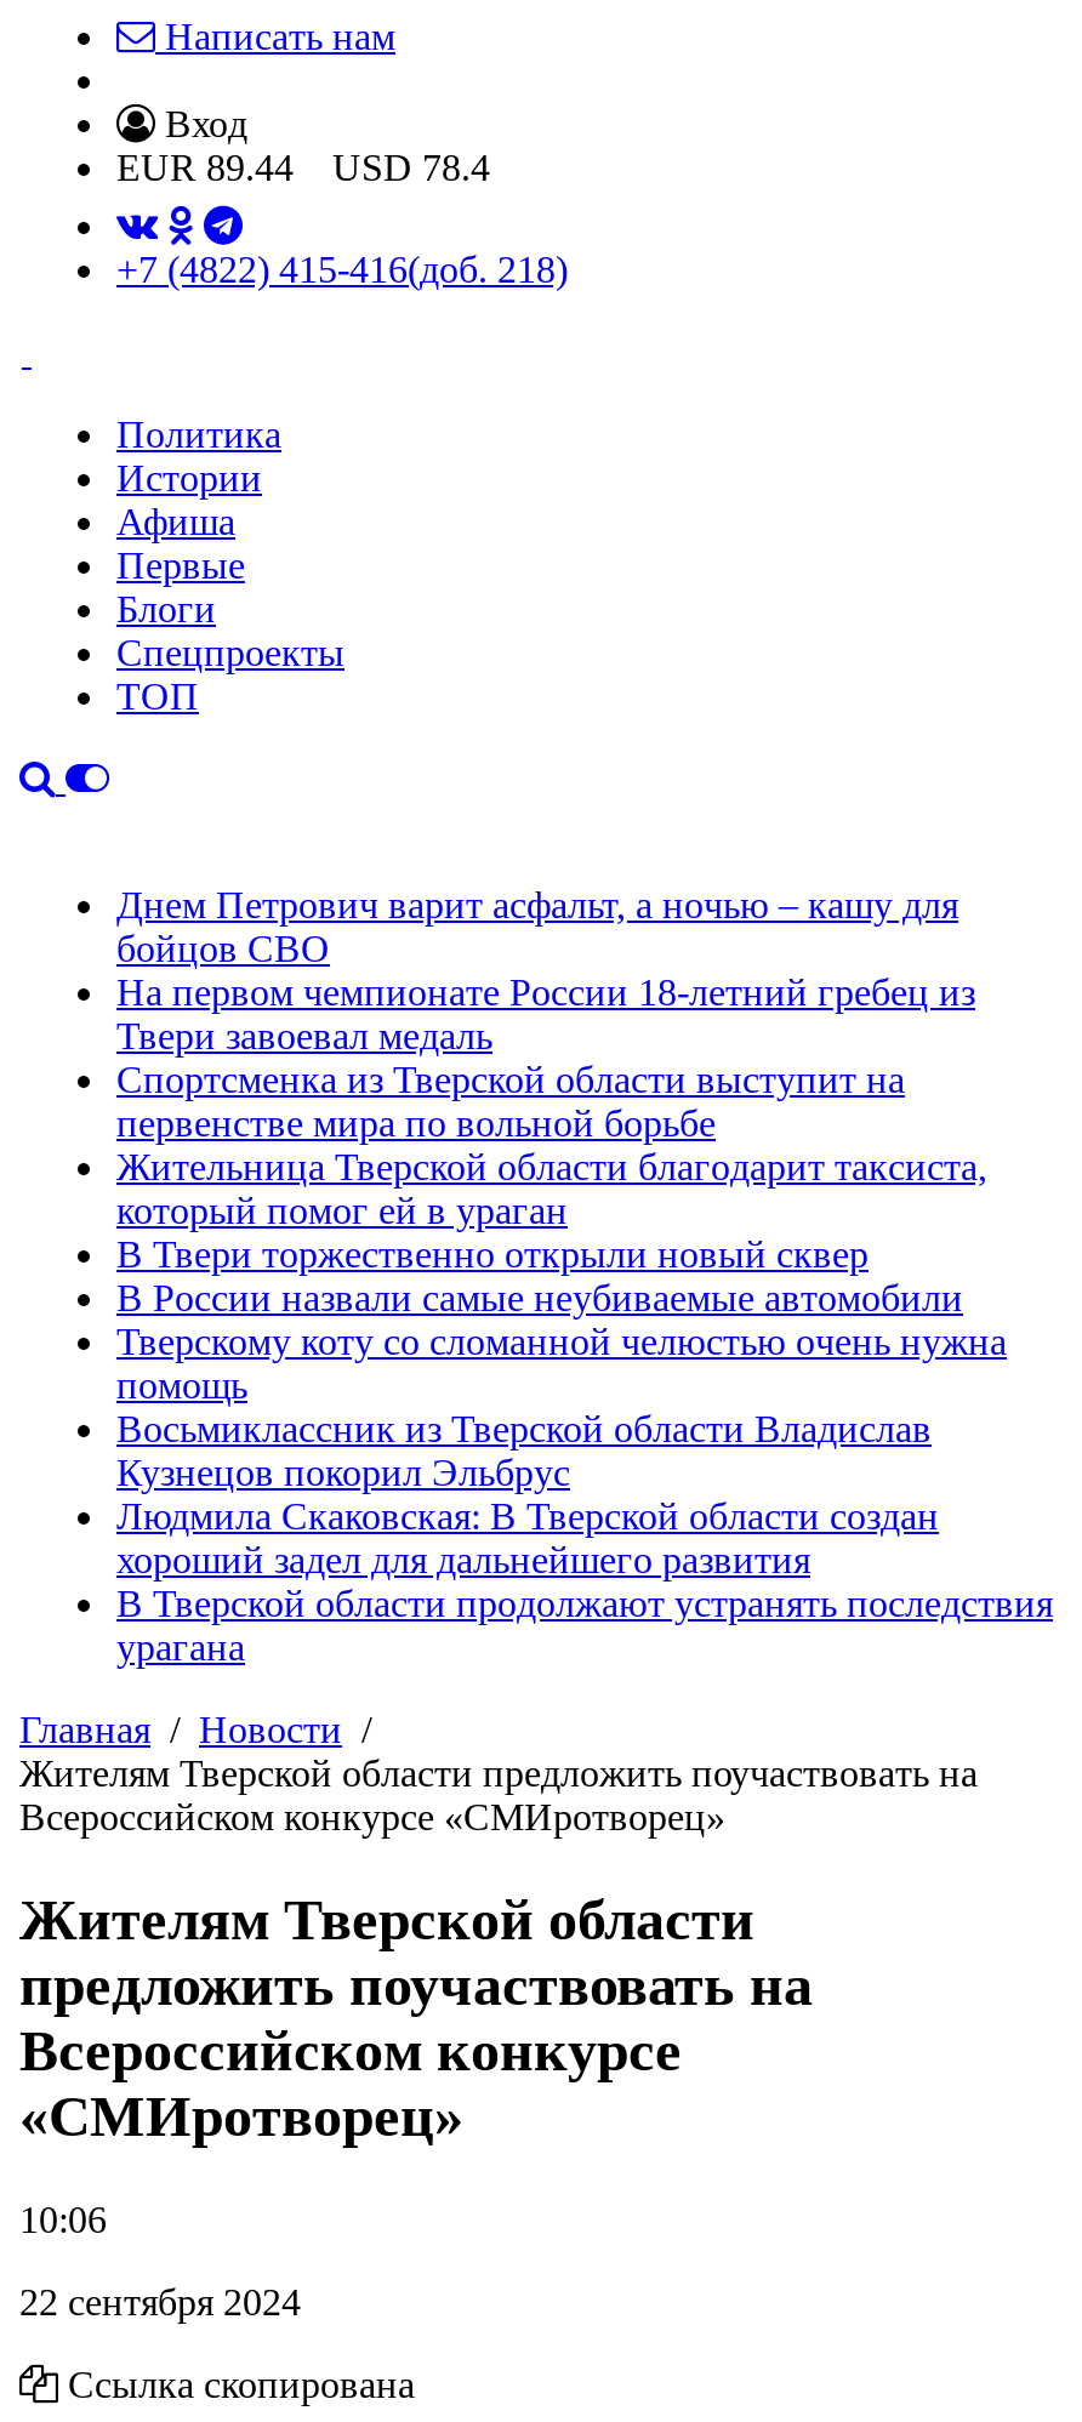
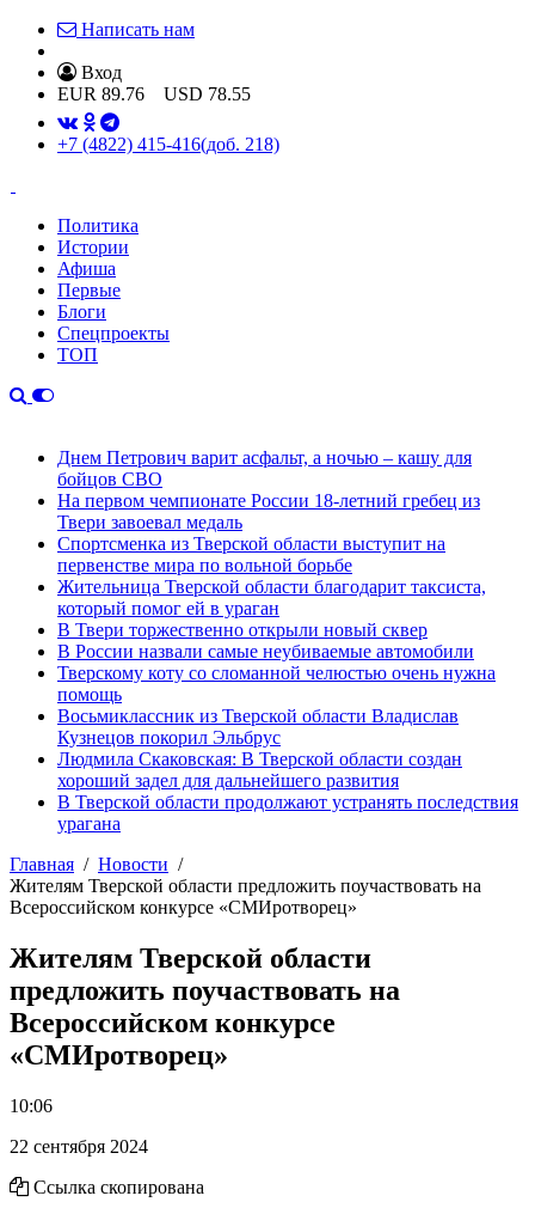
[116,147,490,188] EUR 89.44 USD 78.4 -> [57,84,251,104] EUR 89.76 USD 78.55

